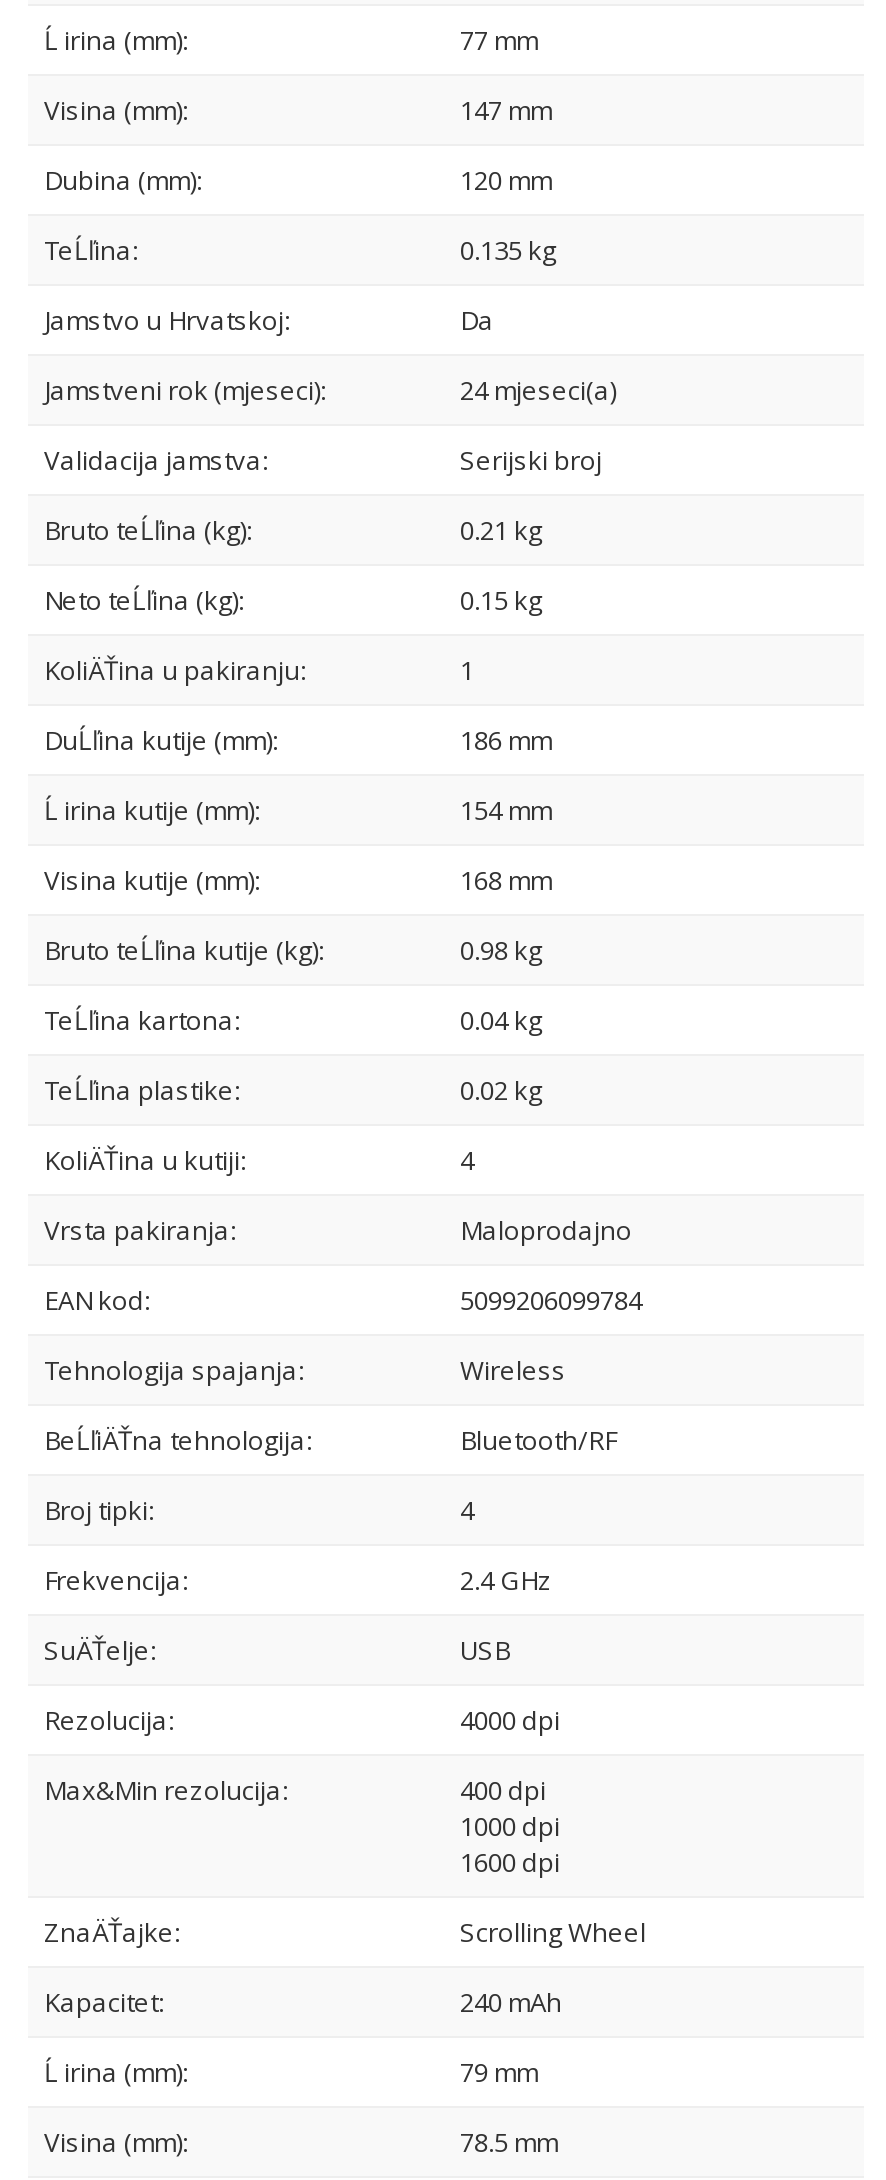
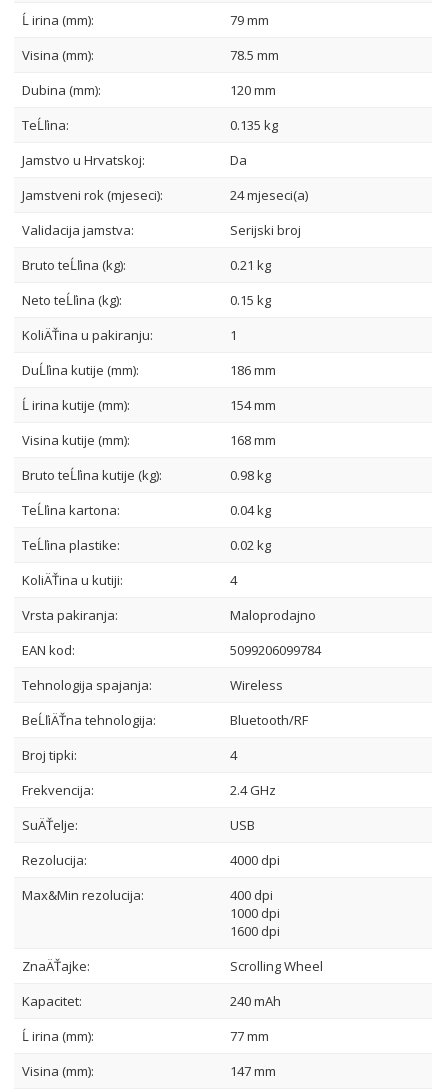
[460,22,538,58] 77 mm -> [230,11,269,29] 79 mm
[460,92,552,128] 147 mm -> [230,46,279,64] 78.5 mm
[460,2054,538,2090] 79 mm -> [230,1027,269,1045] 77 mm
[460,2124,558,2160] 78.5 mm -> [230,1062,276,1080] 147 mm

